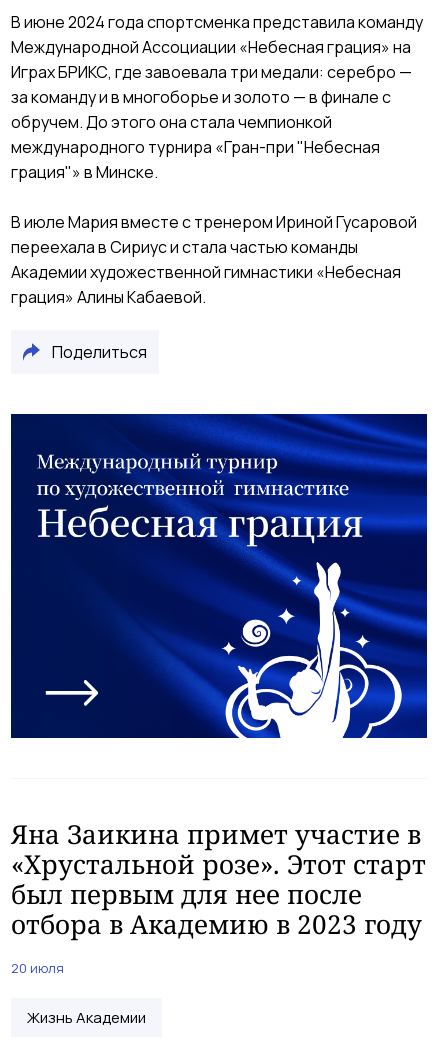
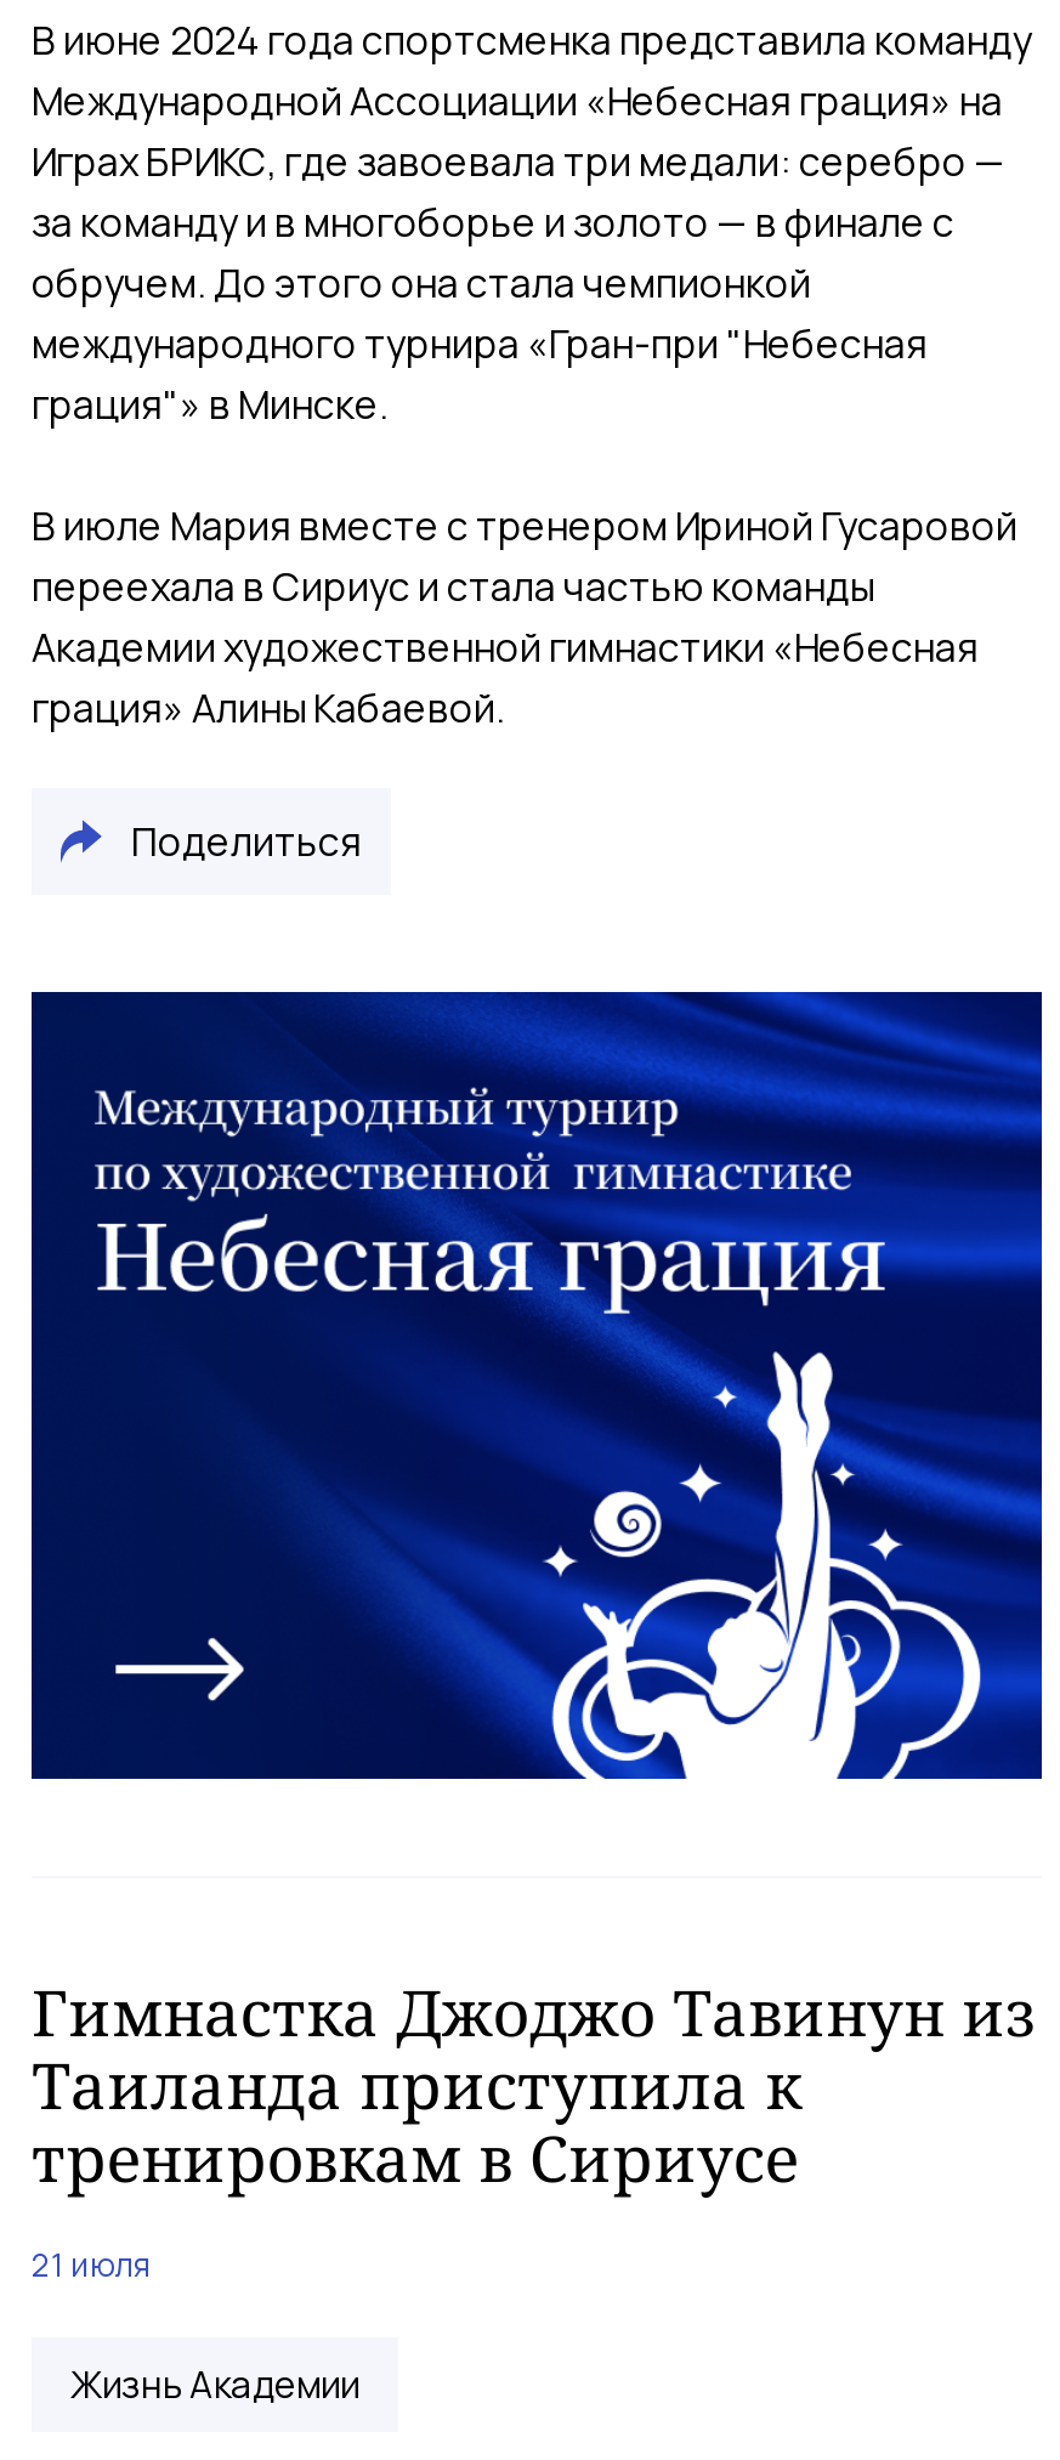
[11,816,426,942] Яна Заикина примет участие в | «Хрустальной розе». Этот старт | был первым для нее после | отбора в Академию в 2023 году -> [32,1968,1035,2201] Гимнастка Джоджо Тавинун из | Таиланда приступила к | тренировкам в Сириусе
[11,959,64,977] 20 июля -> [32,2242,153,2286] 21 июля

